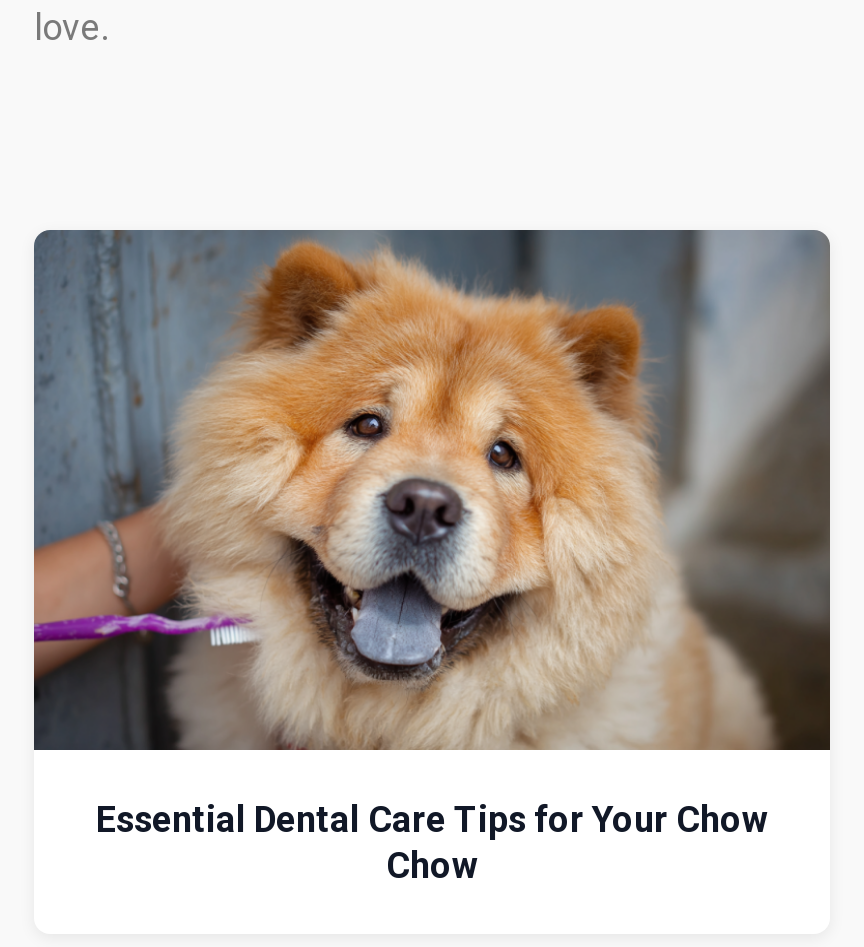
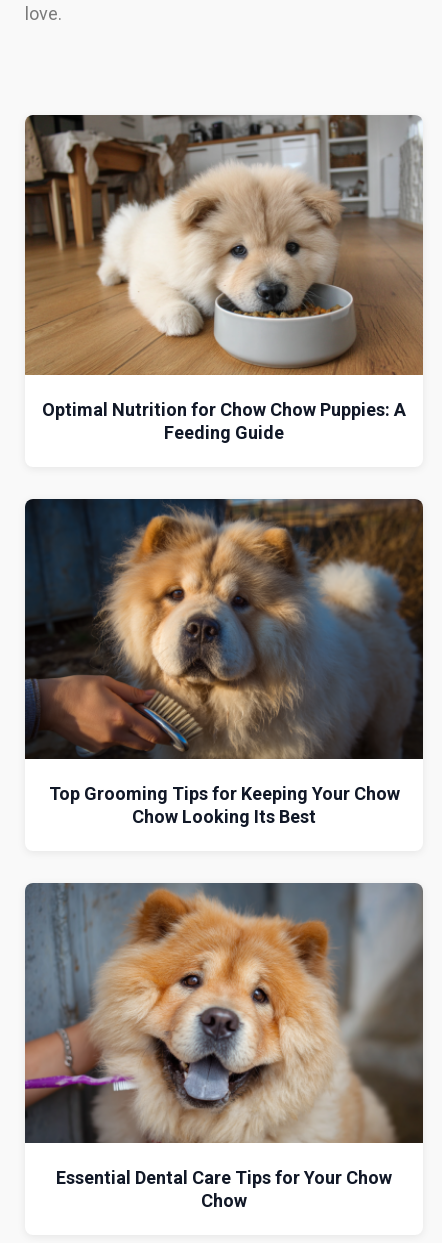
none -> [24,114,424,443] [image] | Optimal Nutrition for Chow Chow Puppies: A | Feeding Guide
none -> [24,498,424,827] [image] | Top Grooming Tips for Keeping Your Chow | Chow Looking Its Best

